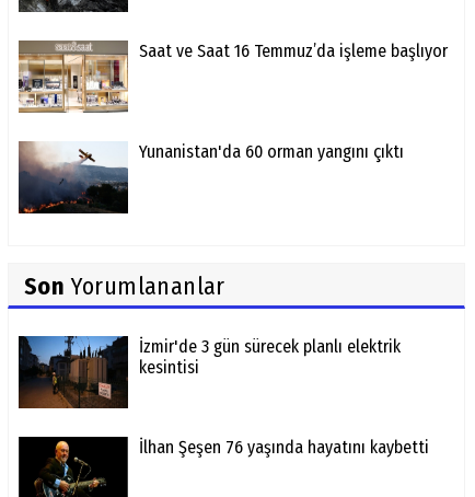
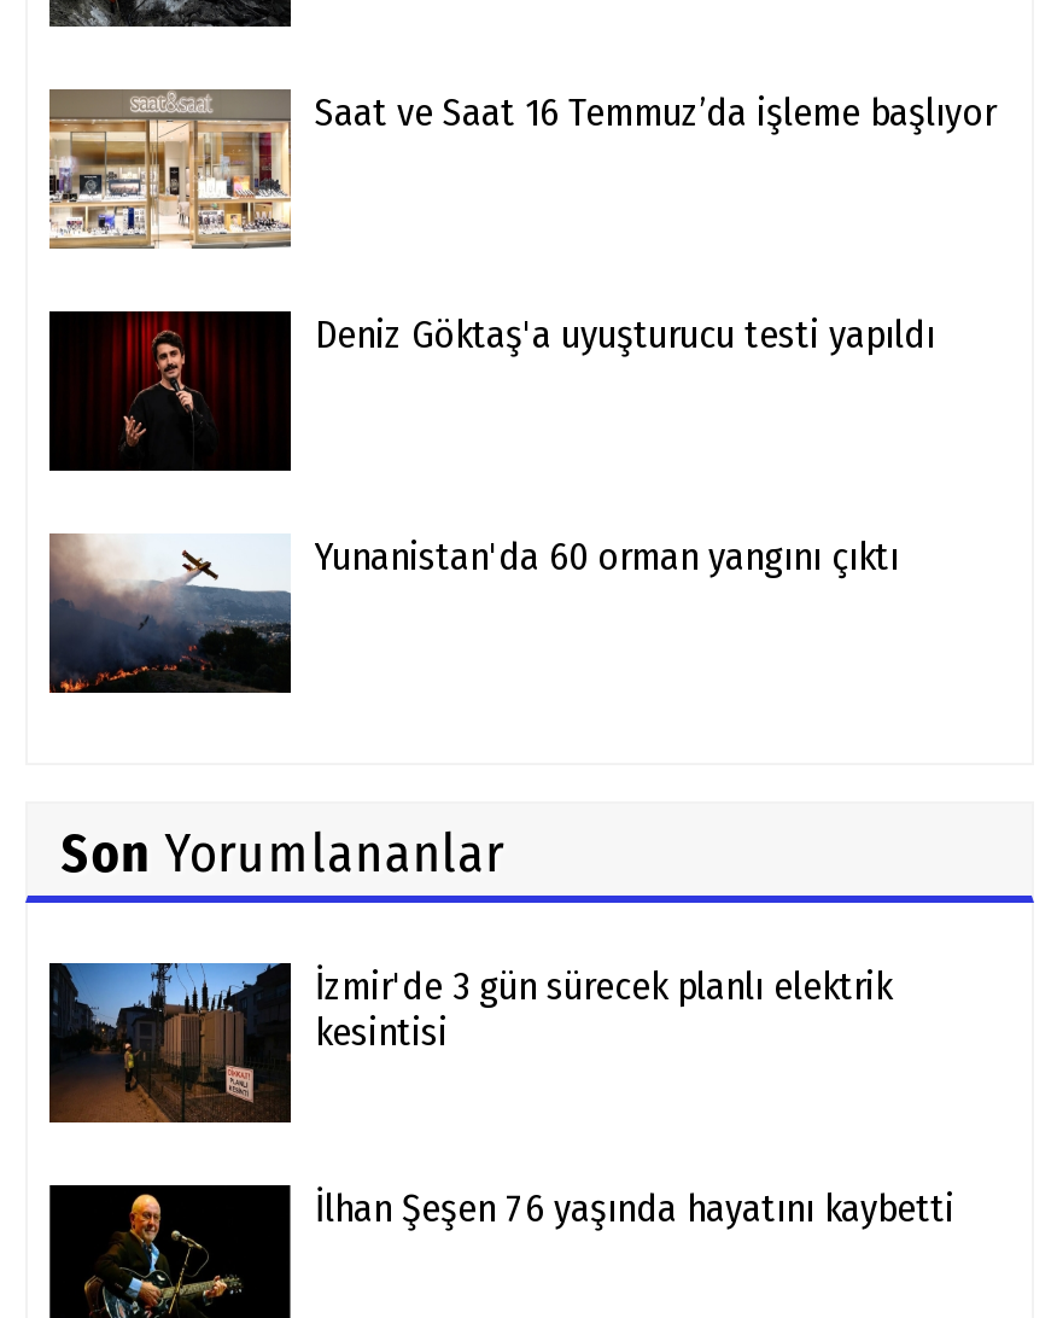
none -> [47,309,935,471] [image] | Deniz Göktaş'a uyuşturucu testi yapıldı

